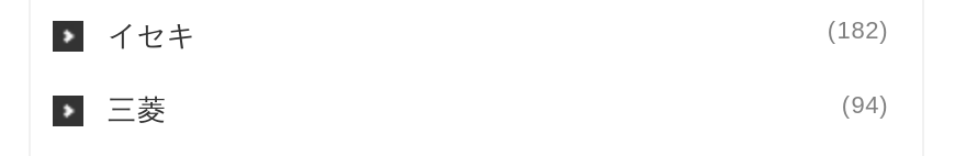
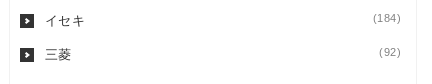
[827,16,889,43] (182) -> [373,12,401,24] (184)
[841,91,889,118] (94) -> [379,46,401,58] (92)

